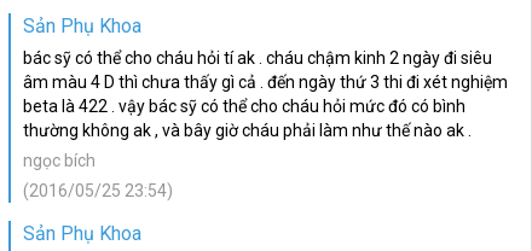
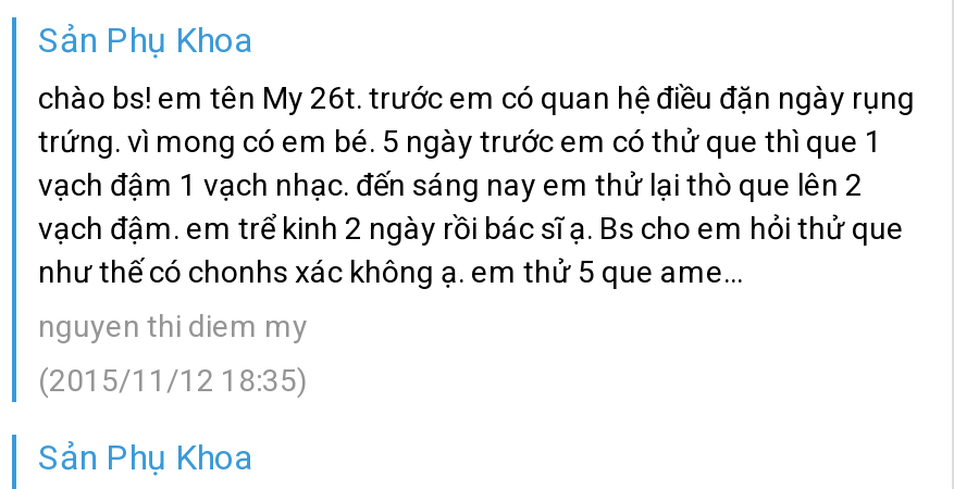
[23,48,508,140] bác sỹ có thể cho cháu hỏi tí ak . cháu chậm kinh 2 ngày đi siêu | âm màu 4 D thì chưa thấy gì cả . đến ngày thứ 3 thi đi xét nghiệm | beta là 422 . vậy bác sỹ có thể cho cháu hỏi mức đó có bình | thường không ak , và bây giờ cháu phải làm như thế nào ak . -> [38,80,915,289] chào bs! em tên My 26t. trước em có quan hệ điều đặn ngày rụng | trứng. vì mong có em bé. 5 ngày trước em có thử que thì que 1 | vạch đậm 1 vạch nhạc. đến sáng nay em thử lại thò que lên 2 | vạch đậm. em trể kinh 2 ngày rồi bác sĩ ạ. Bs cho em hỏi thử que | như thế có chonhs xác không ạ. em thử 5 que ame...
[23,151,96,170] ngọc bích -> [38,309,308,343] nguyen thi diem my
[23,181,173,200] (2016/05/25 23:54) -> [38,363,308,398] (2015/11/12 18:35)

